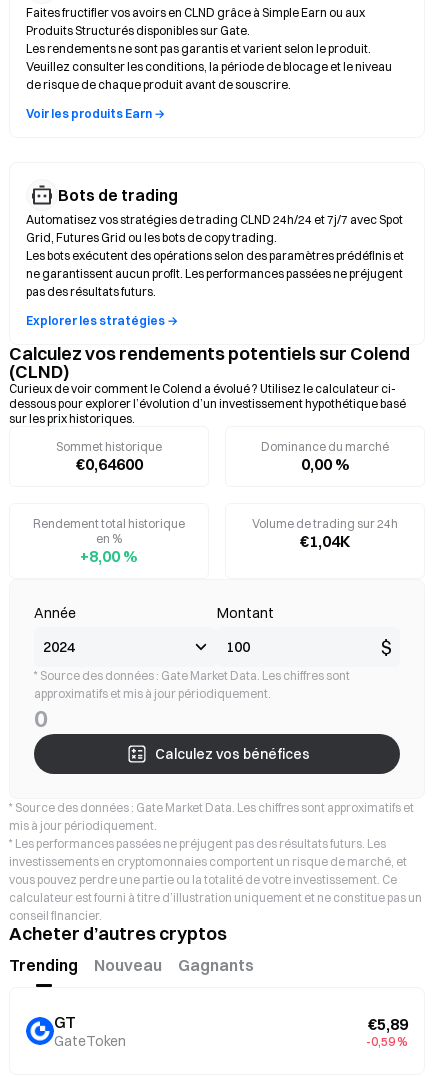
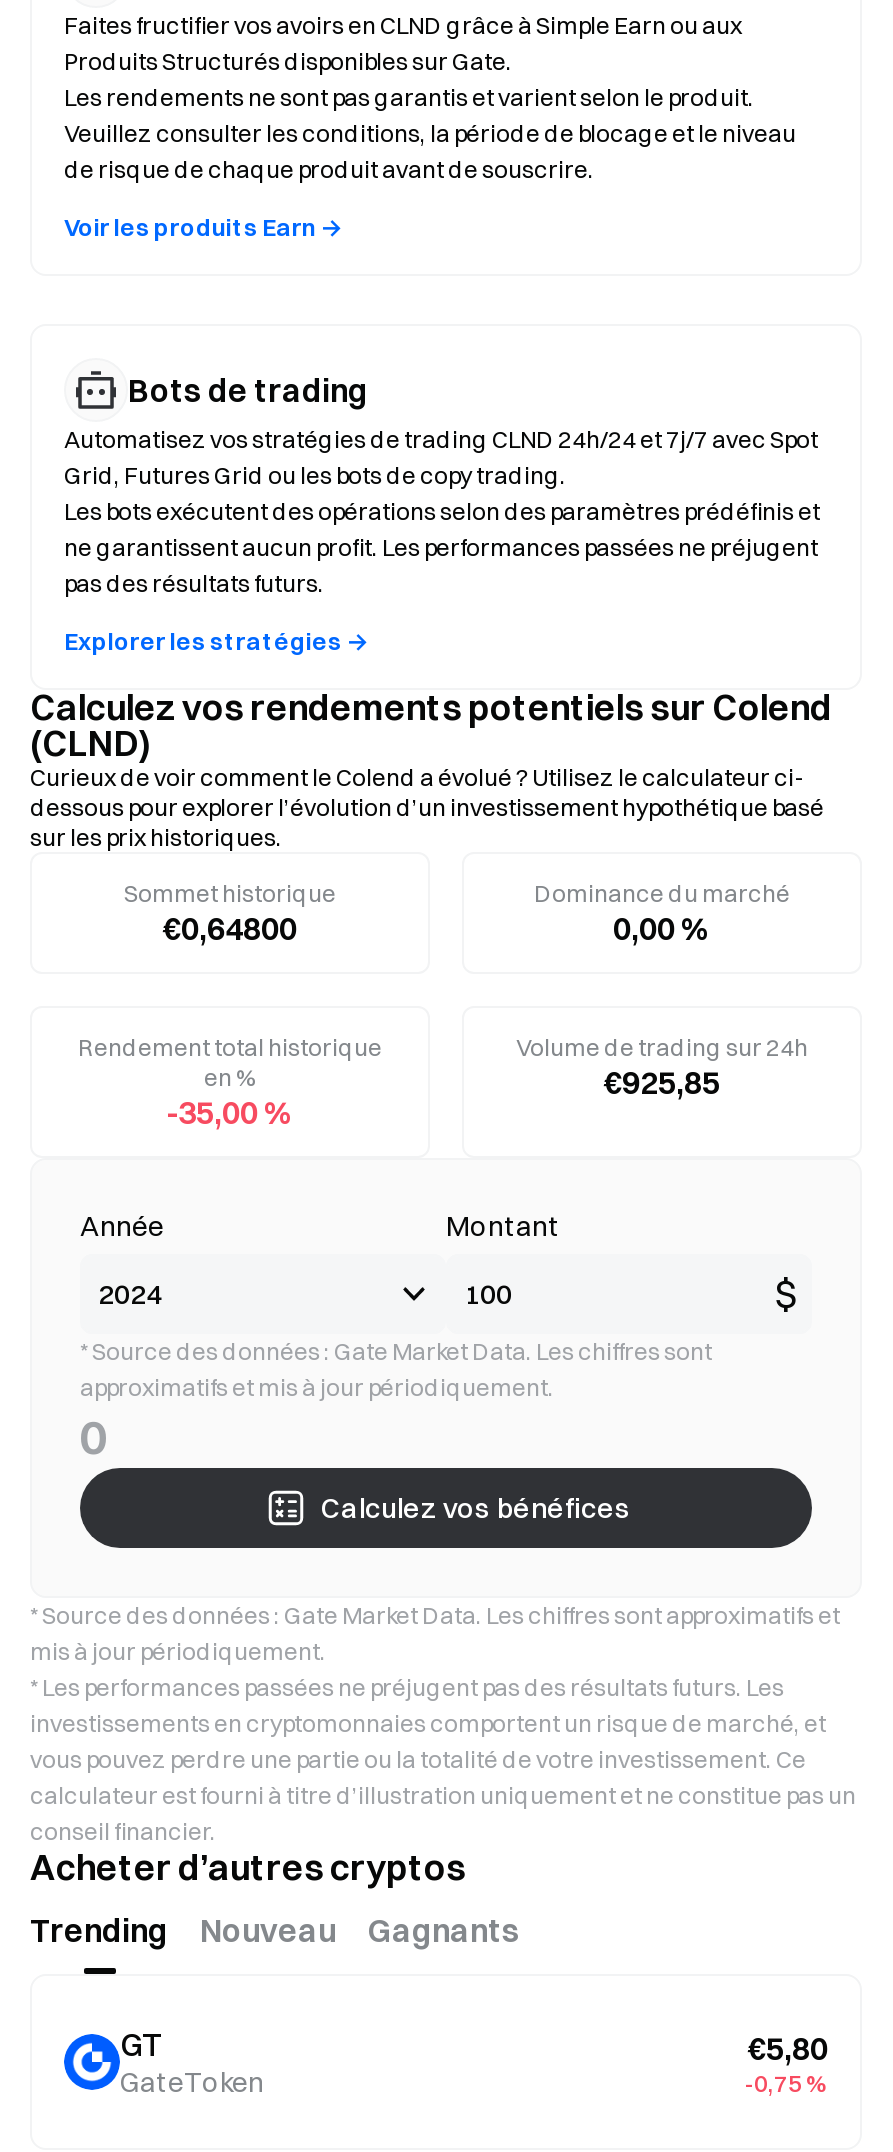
[75,454,142,474] €0,64600 -> [163,908,297,948] €0,64800
[300,531,350,551] €1,04K -> [604,1062,720,1102] €925,85
[80,546,138,566] +8,00 % -> [166,1092,294,1132] -35,00 %
[366,1013,408,1048] €5,89 | -0,59 % -> [744,2027,828,2097] €5,80 | -0,75 %

